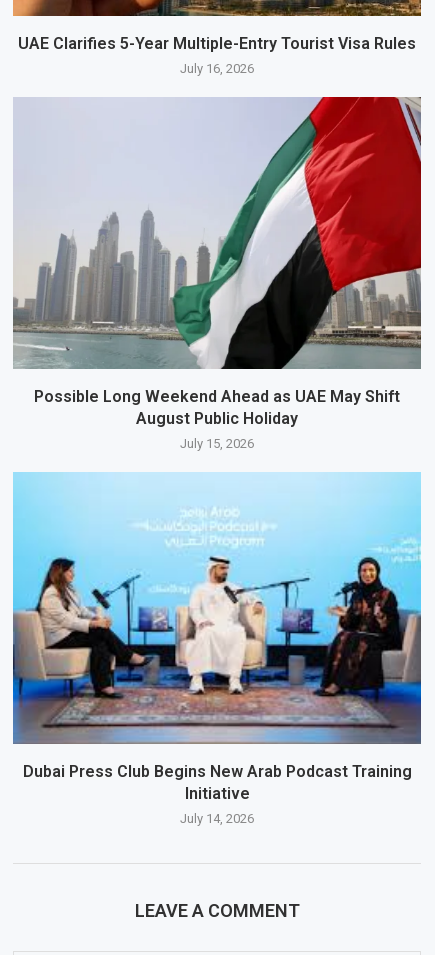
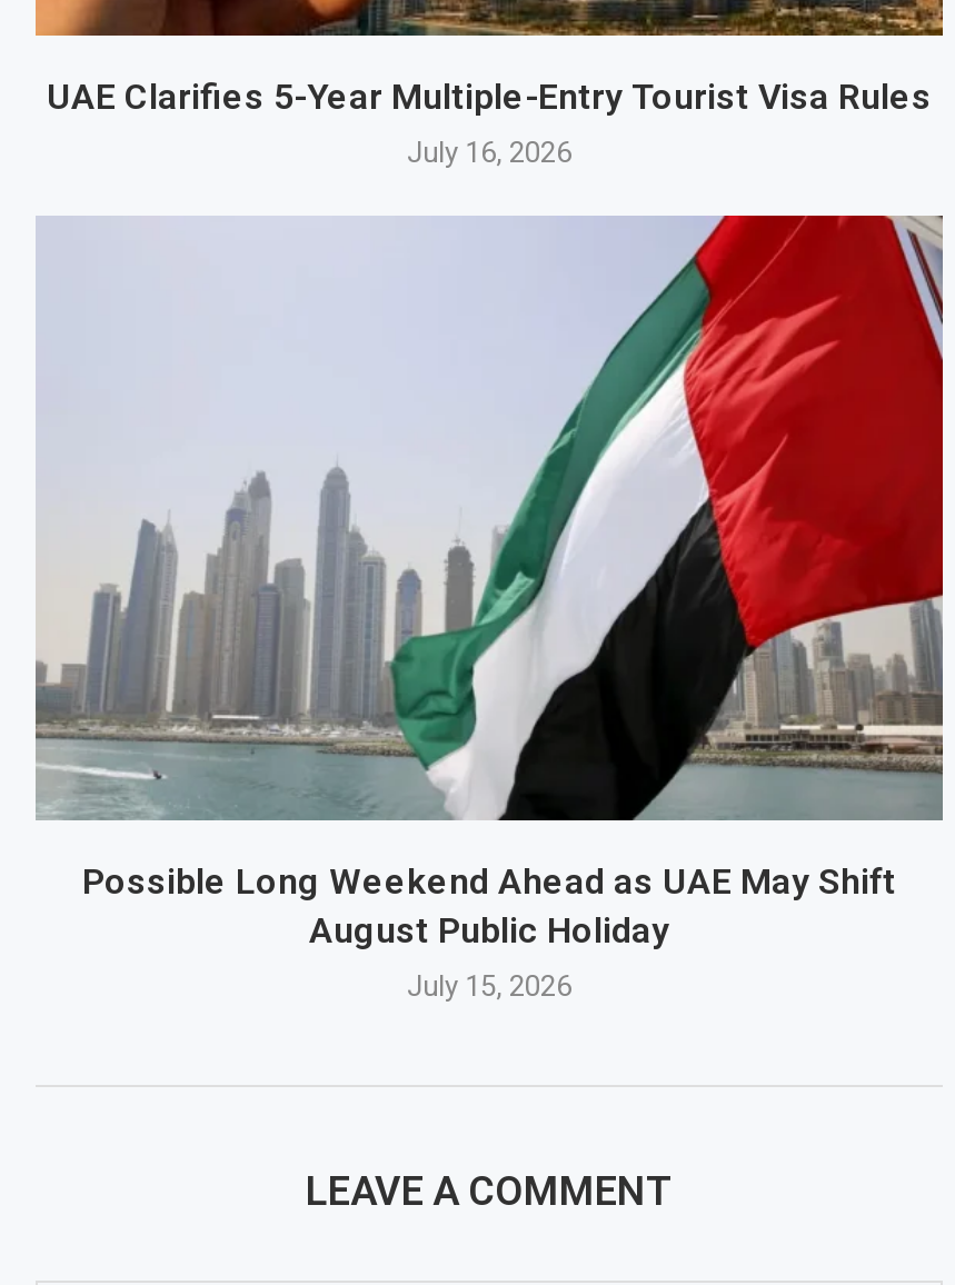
[12,472,422,826] [image] | Dubai Press Club Begins New Arab Podcast Training | Initiative | July 14, 2026 -> none

